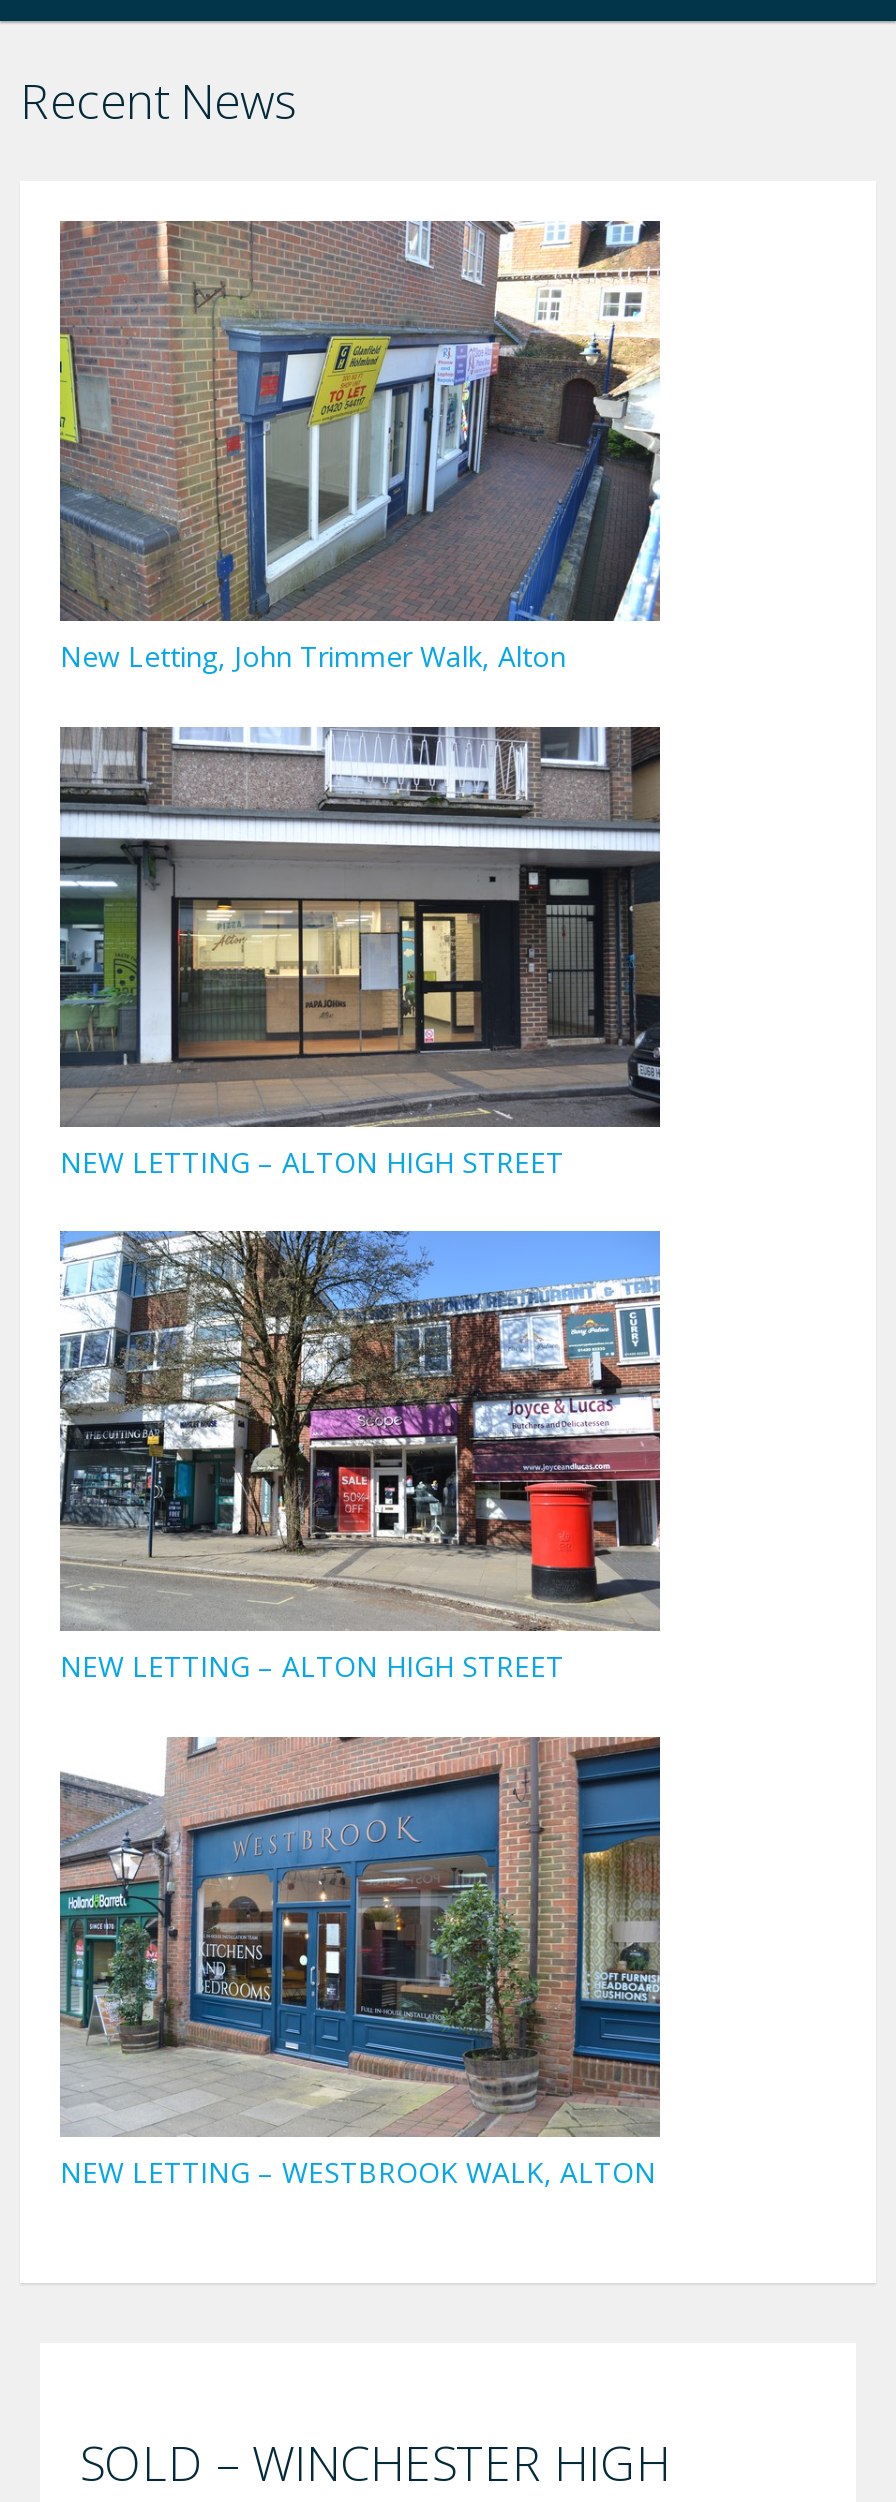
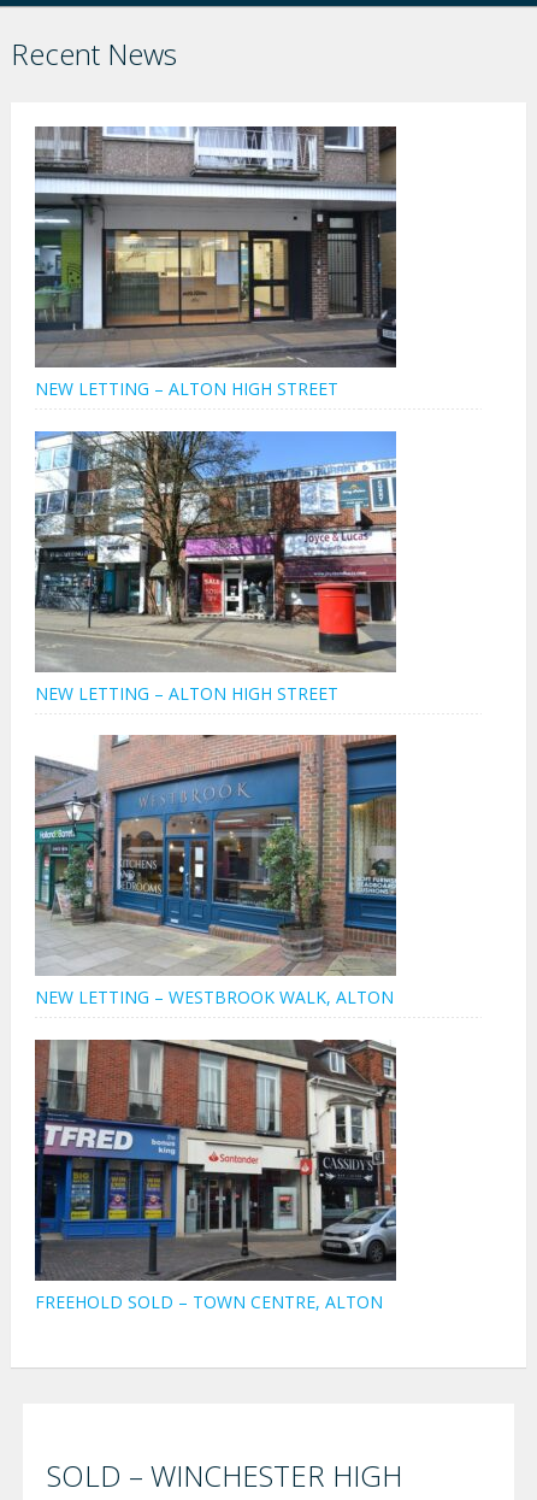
[58,219,662,675] [image] | New Letting, John Trimmer Walk, Alton -> none
moved [56,723,664,2191] -> [33,124,399,1008]: [image] | NEW LETTING – ALTON HIGH STREET | NEW LETTING – ALTON HIGH STREET | NEW LETTING – WESTBROOK WALK, ALTON
none -> [34,1039,397,1313] [image] | FREEHOLD SOLD – TOWN CENTRE, ALTON

